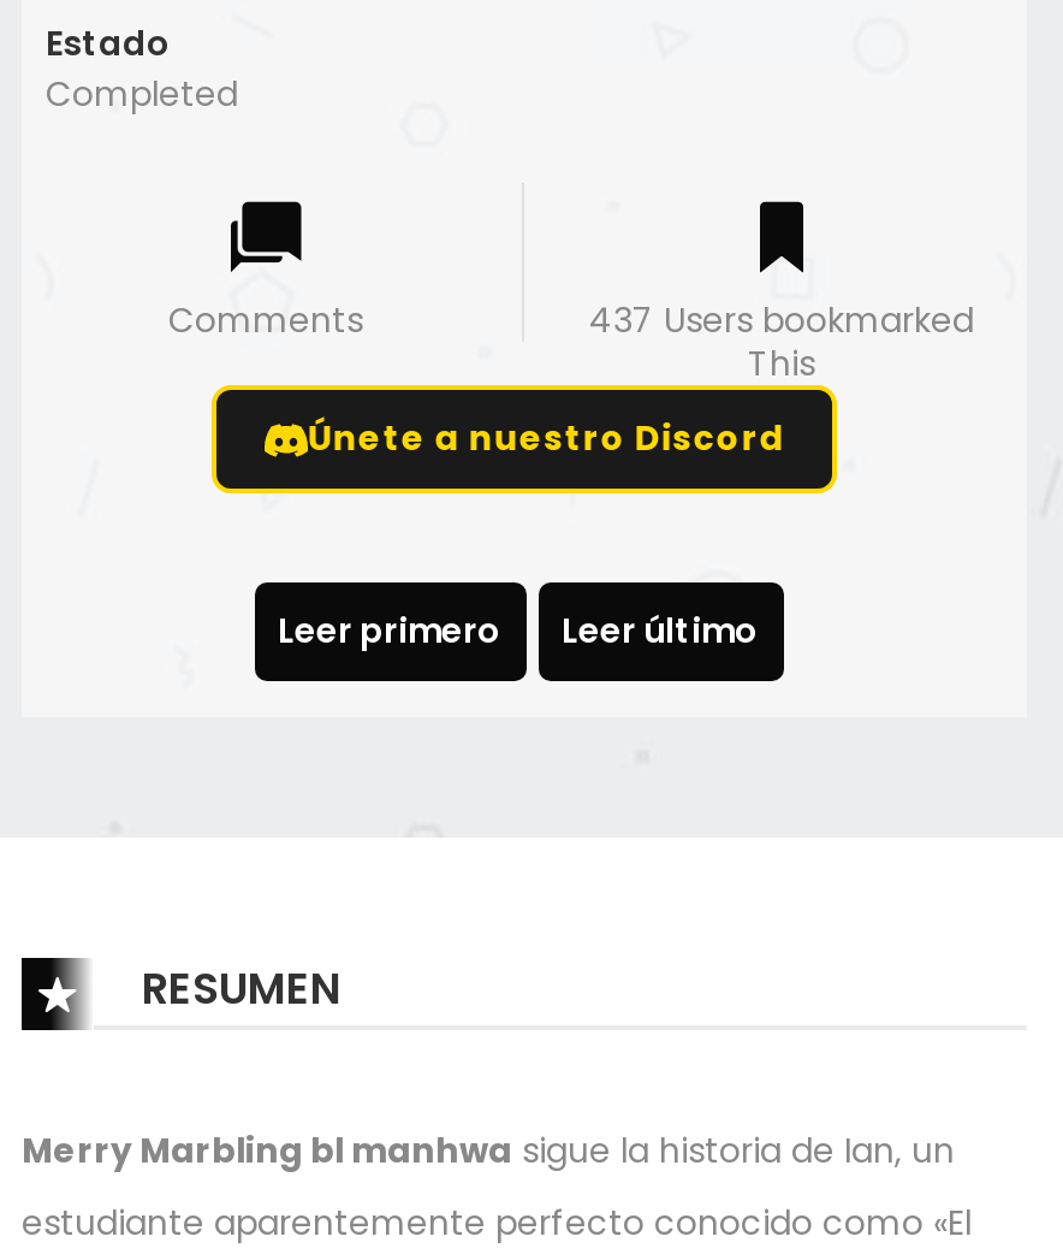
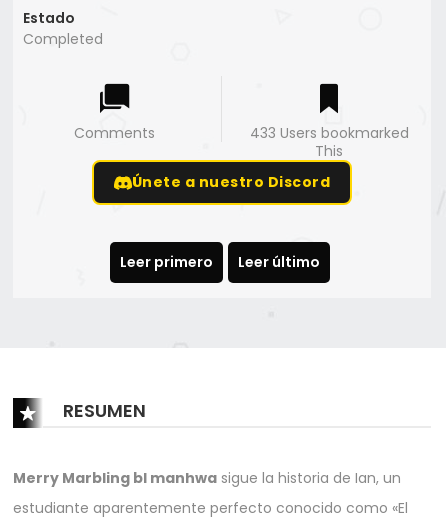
[589,297,974,345] 437 Users bookmarked -> [249,123,408,143] 433 Users bookmarked

